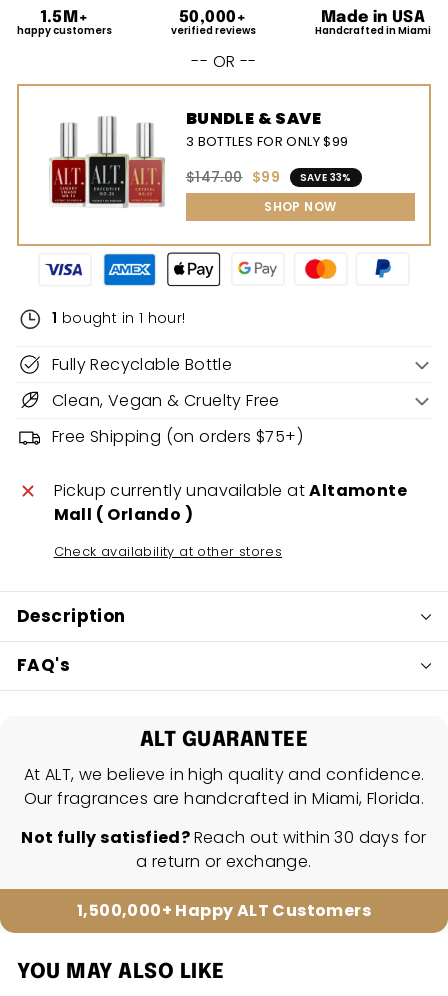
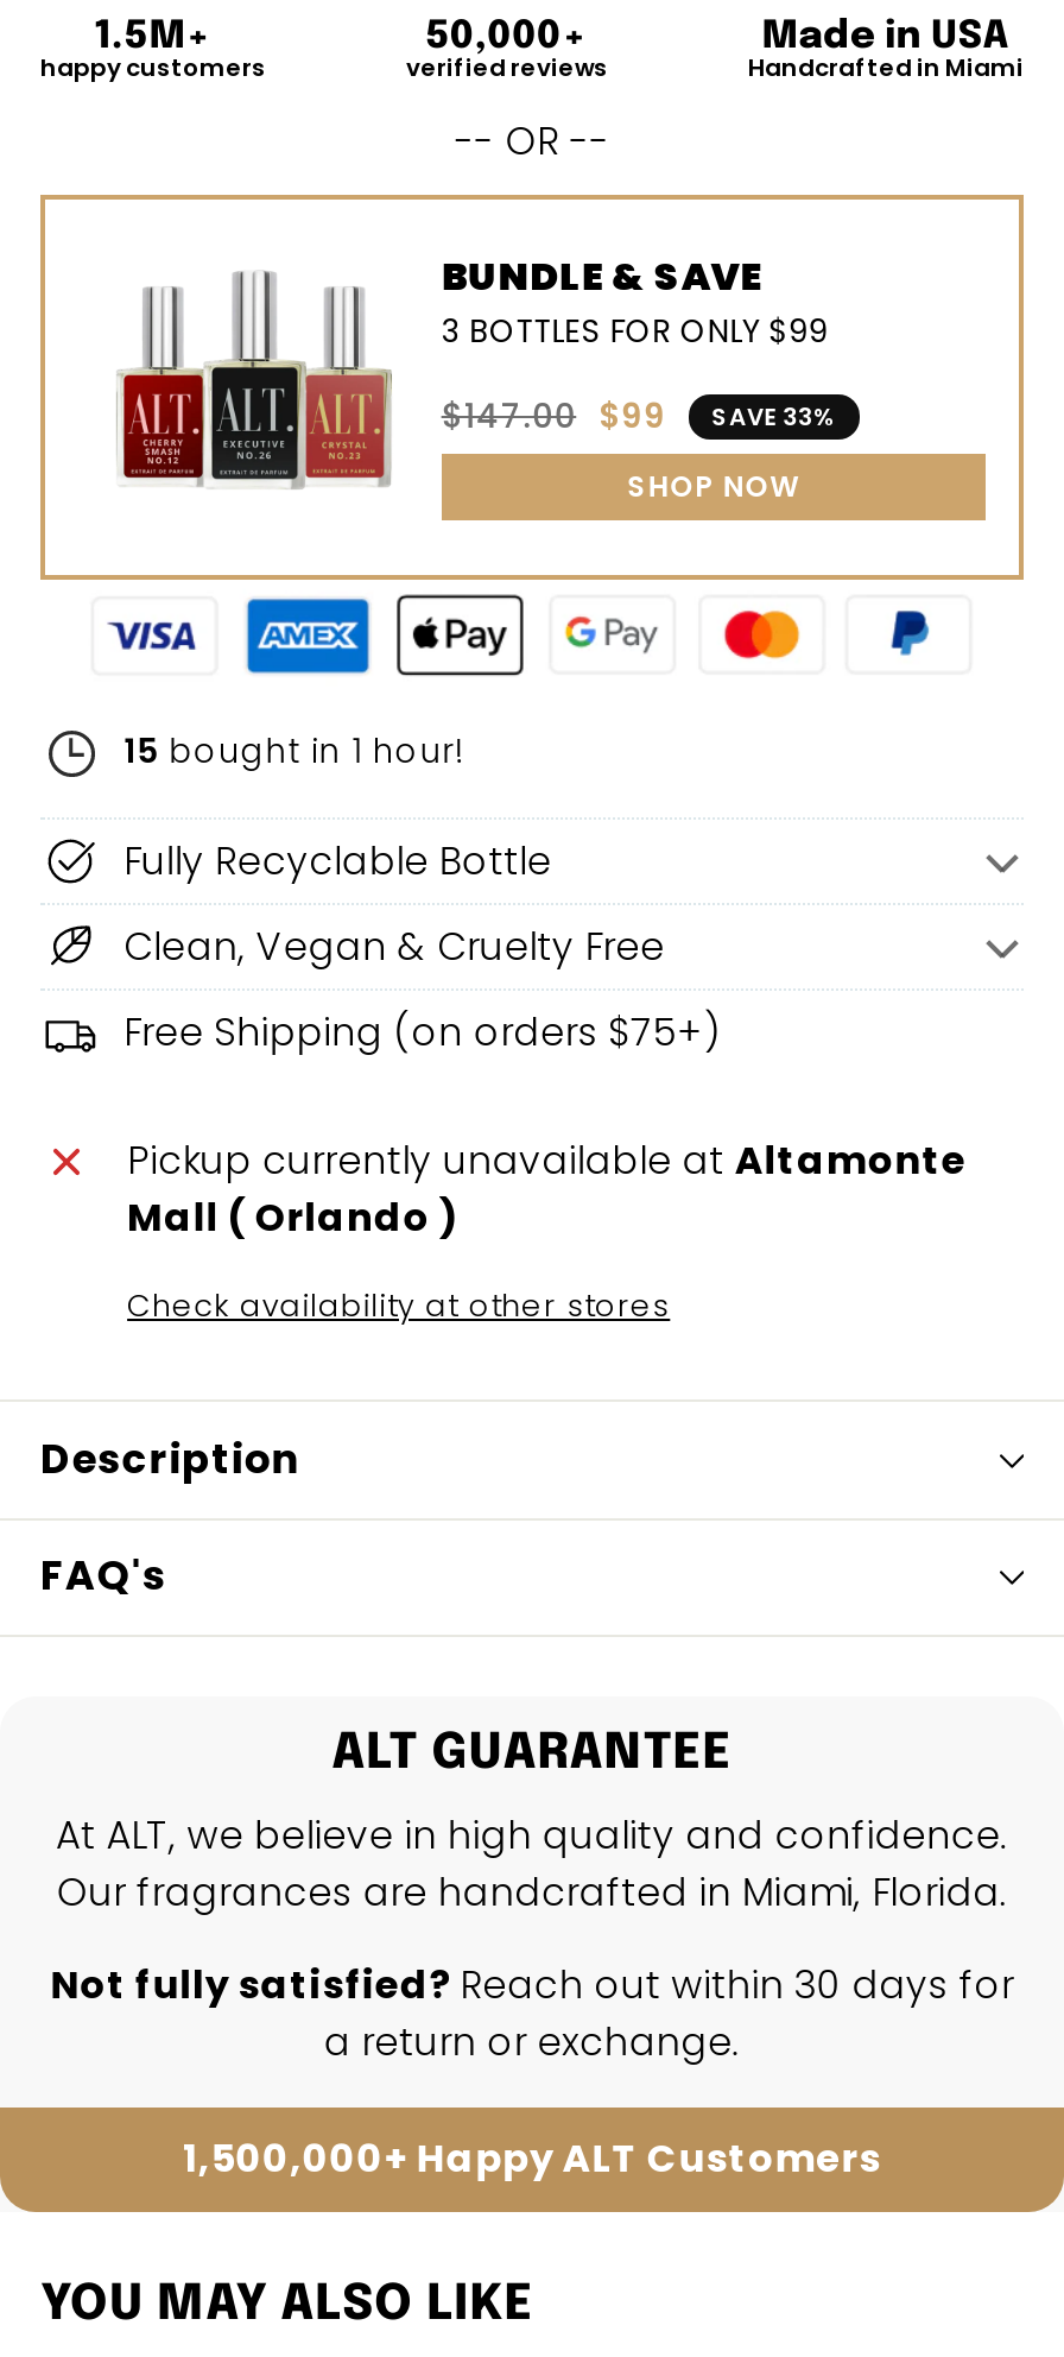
[52,308,186,328] 1 bought in 1 hour! -> [123,727,463,775] 15 bought in 1 hour!

